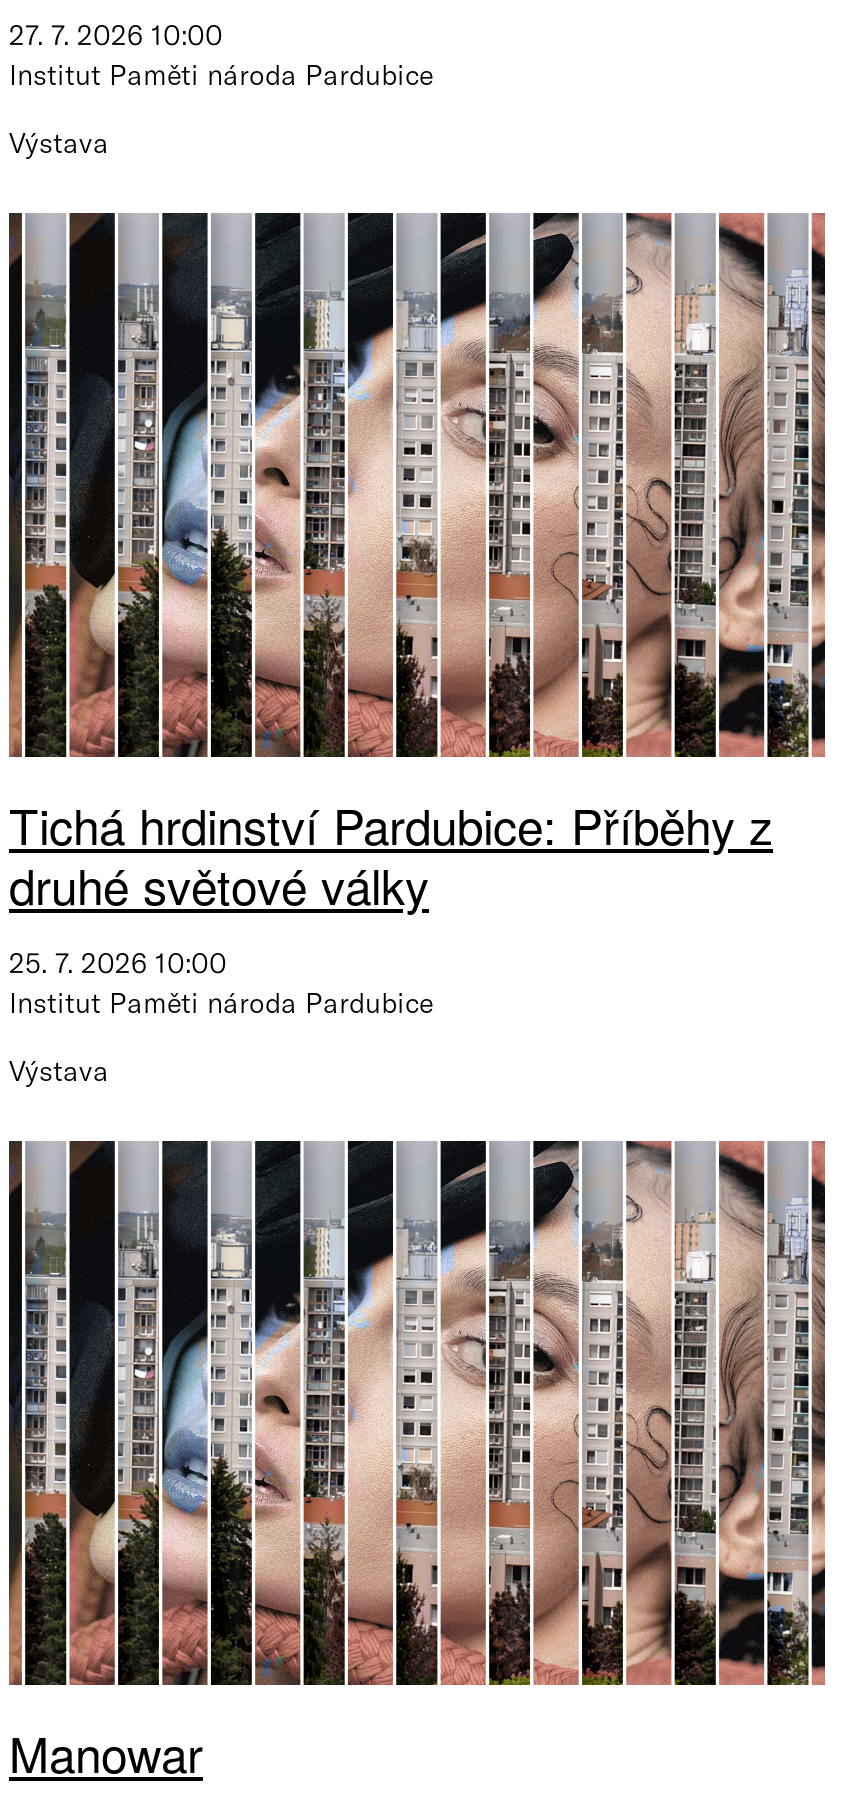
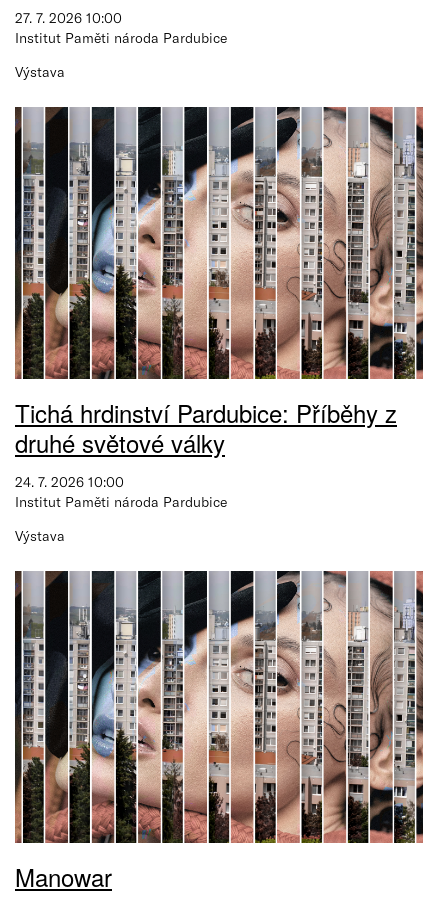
[9,945,227,979] 25. 7. 2026 10:00 -> [15,473,124,490] 24. 7. 2026 10:00

